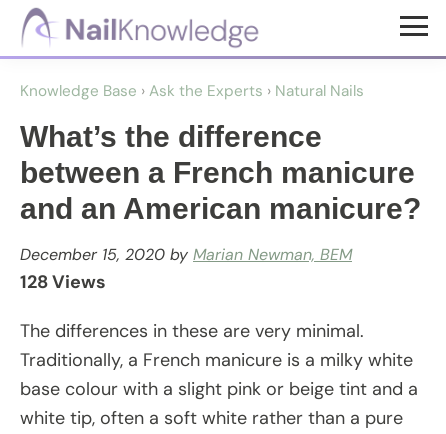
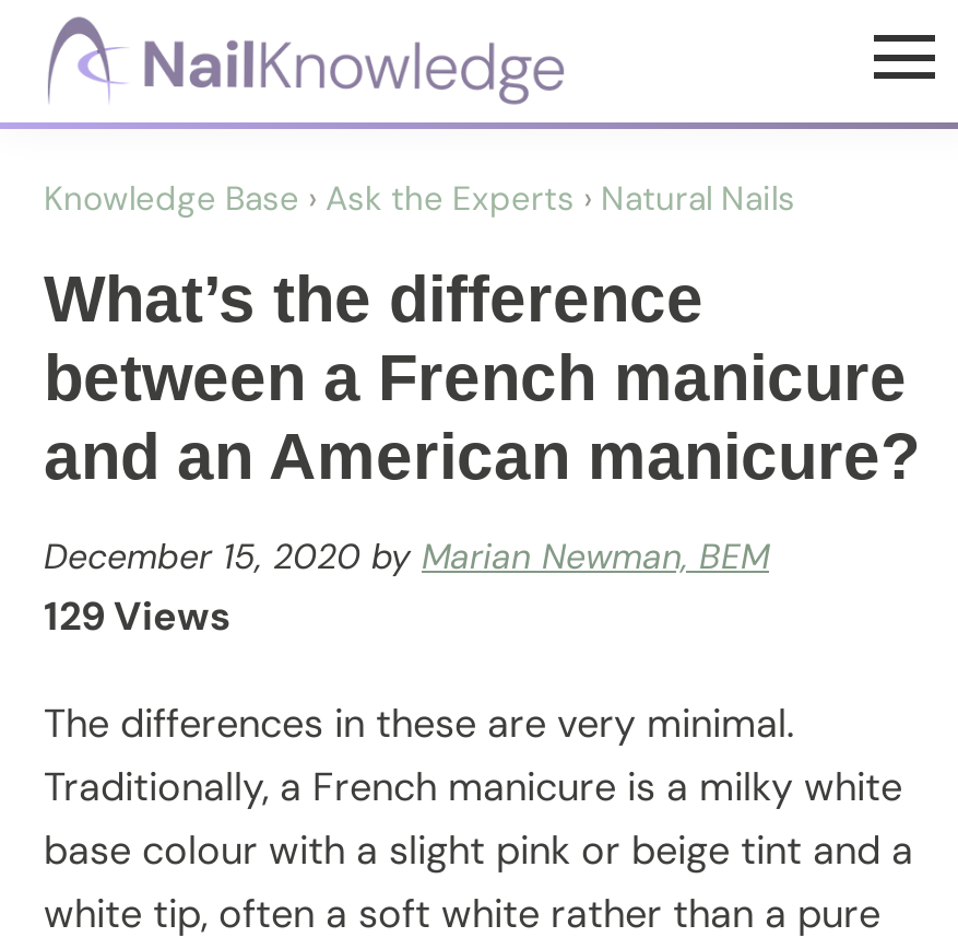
[20,270,106,294] 128 Views -> [44,591,232,643] 129 Views

